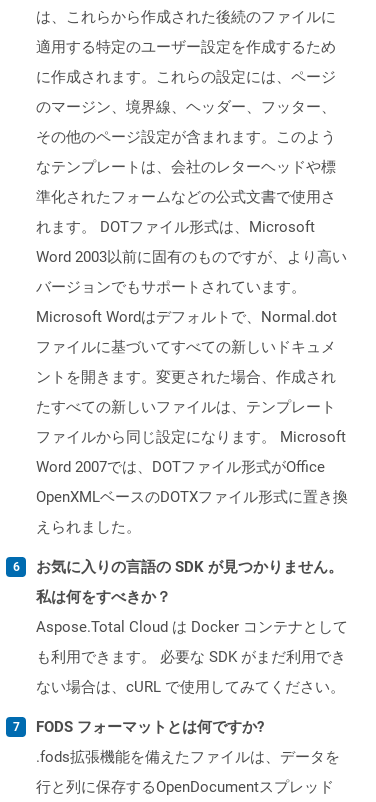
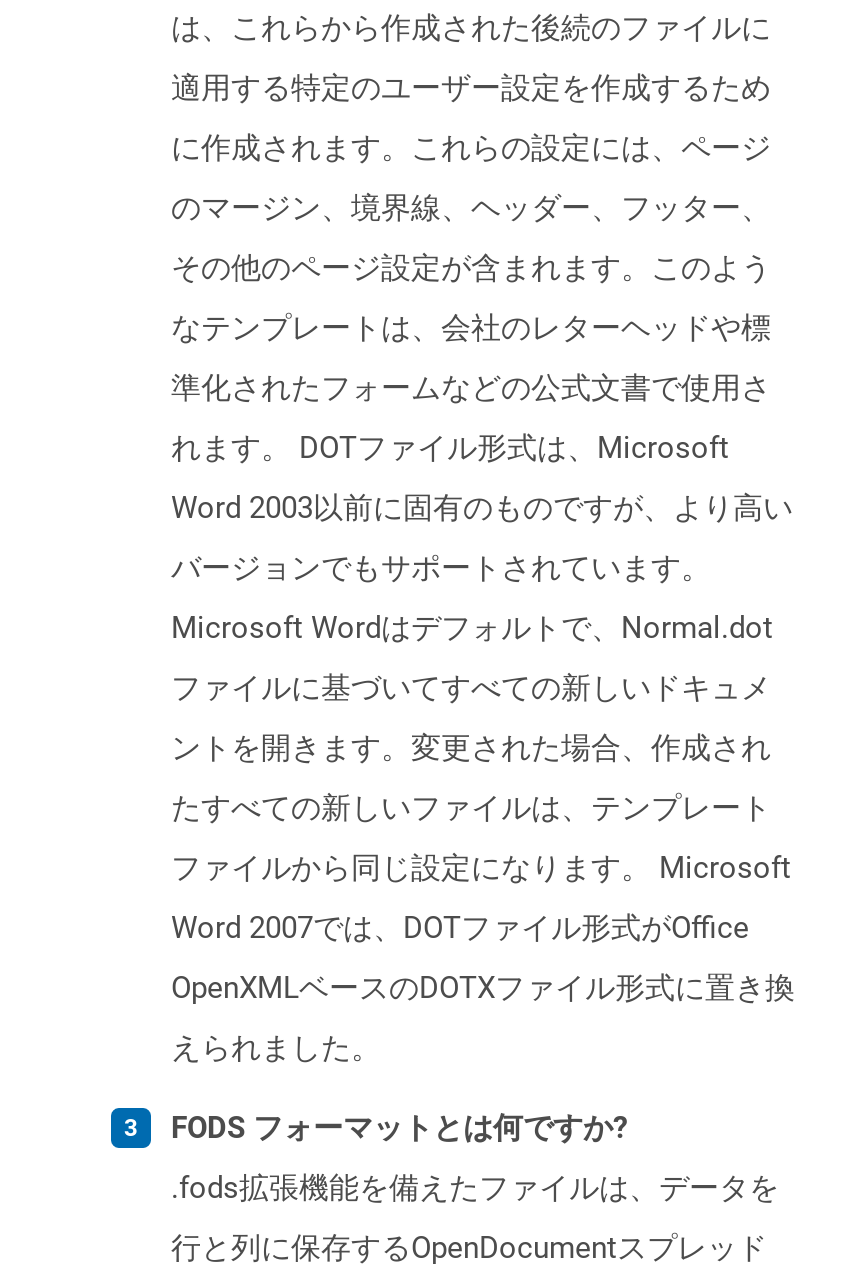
[36,558,348,696] お気に入りの言語の SDK が見つかりません。 | 私は何をすべきか？ | Aspose.Total Cloud は Docker コンテナとして | も利用できます。 必要な SDK がまだ利用でき | ない場合は、cURL で使用してみてください。 -> none

